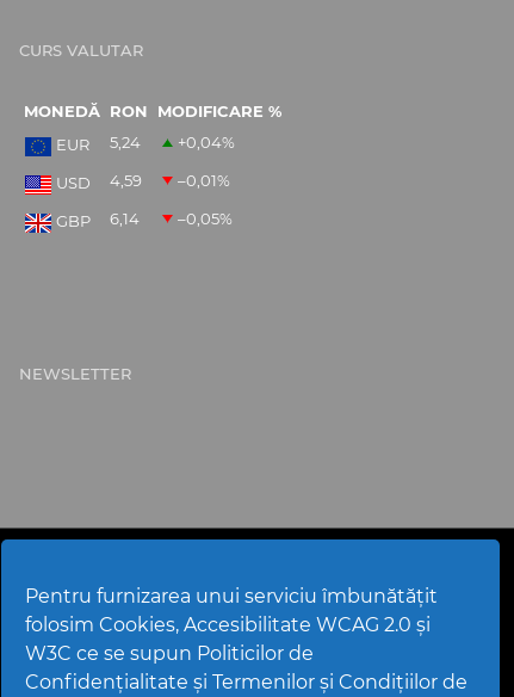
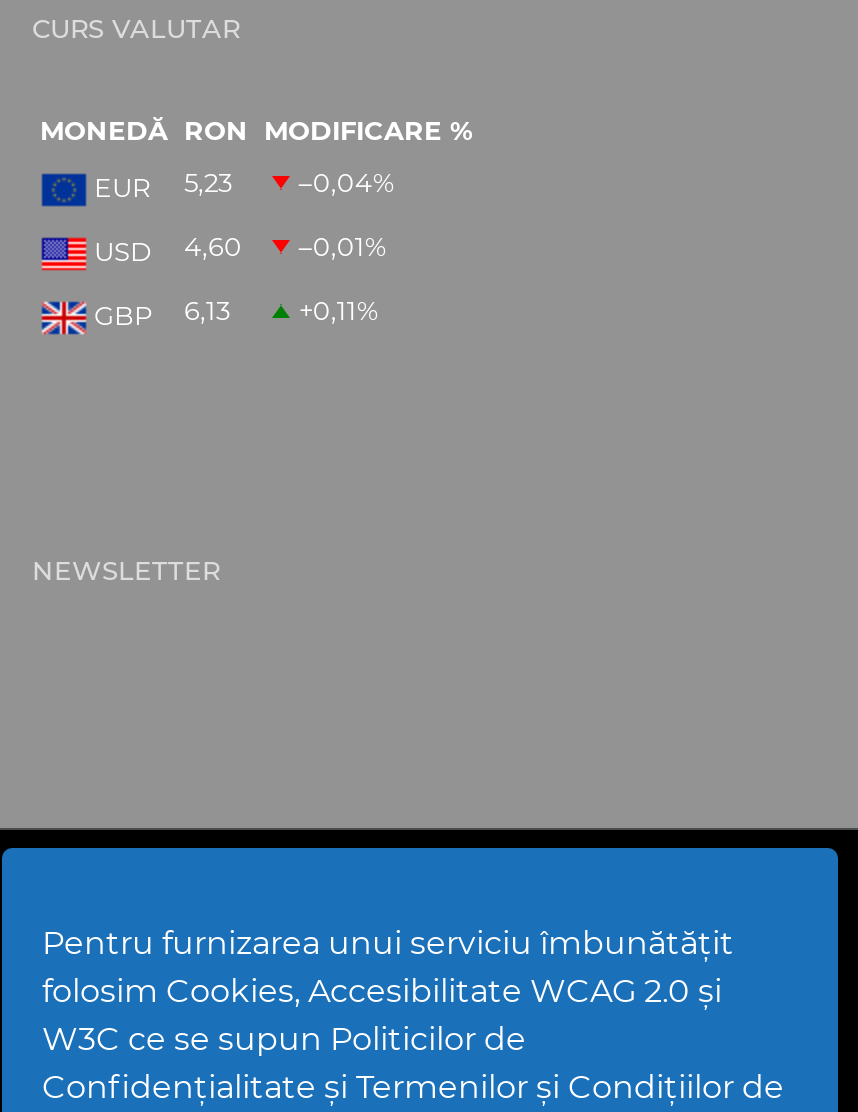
[110,133,141,152] 5,24 -> [184,166,232,198] 5,23
[178,133,235,152] +0,04% -> [299,166,395,198] –0,04%
[52,171,231,193] USD 4,59 –0,01% -> [88,230,387,267] USD 4,60 –0,01%
[52,209,140,231] GBP 6,14 -> [88,294,230,331] GBP 6,13
[178,209,233,228] –0,05% -> [299,294,379,326] +0,11%

